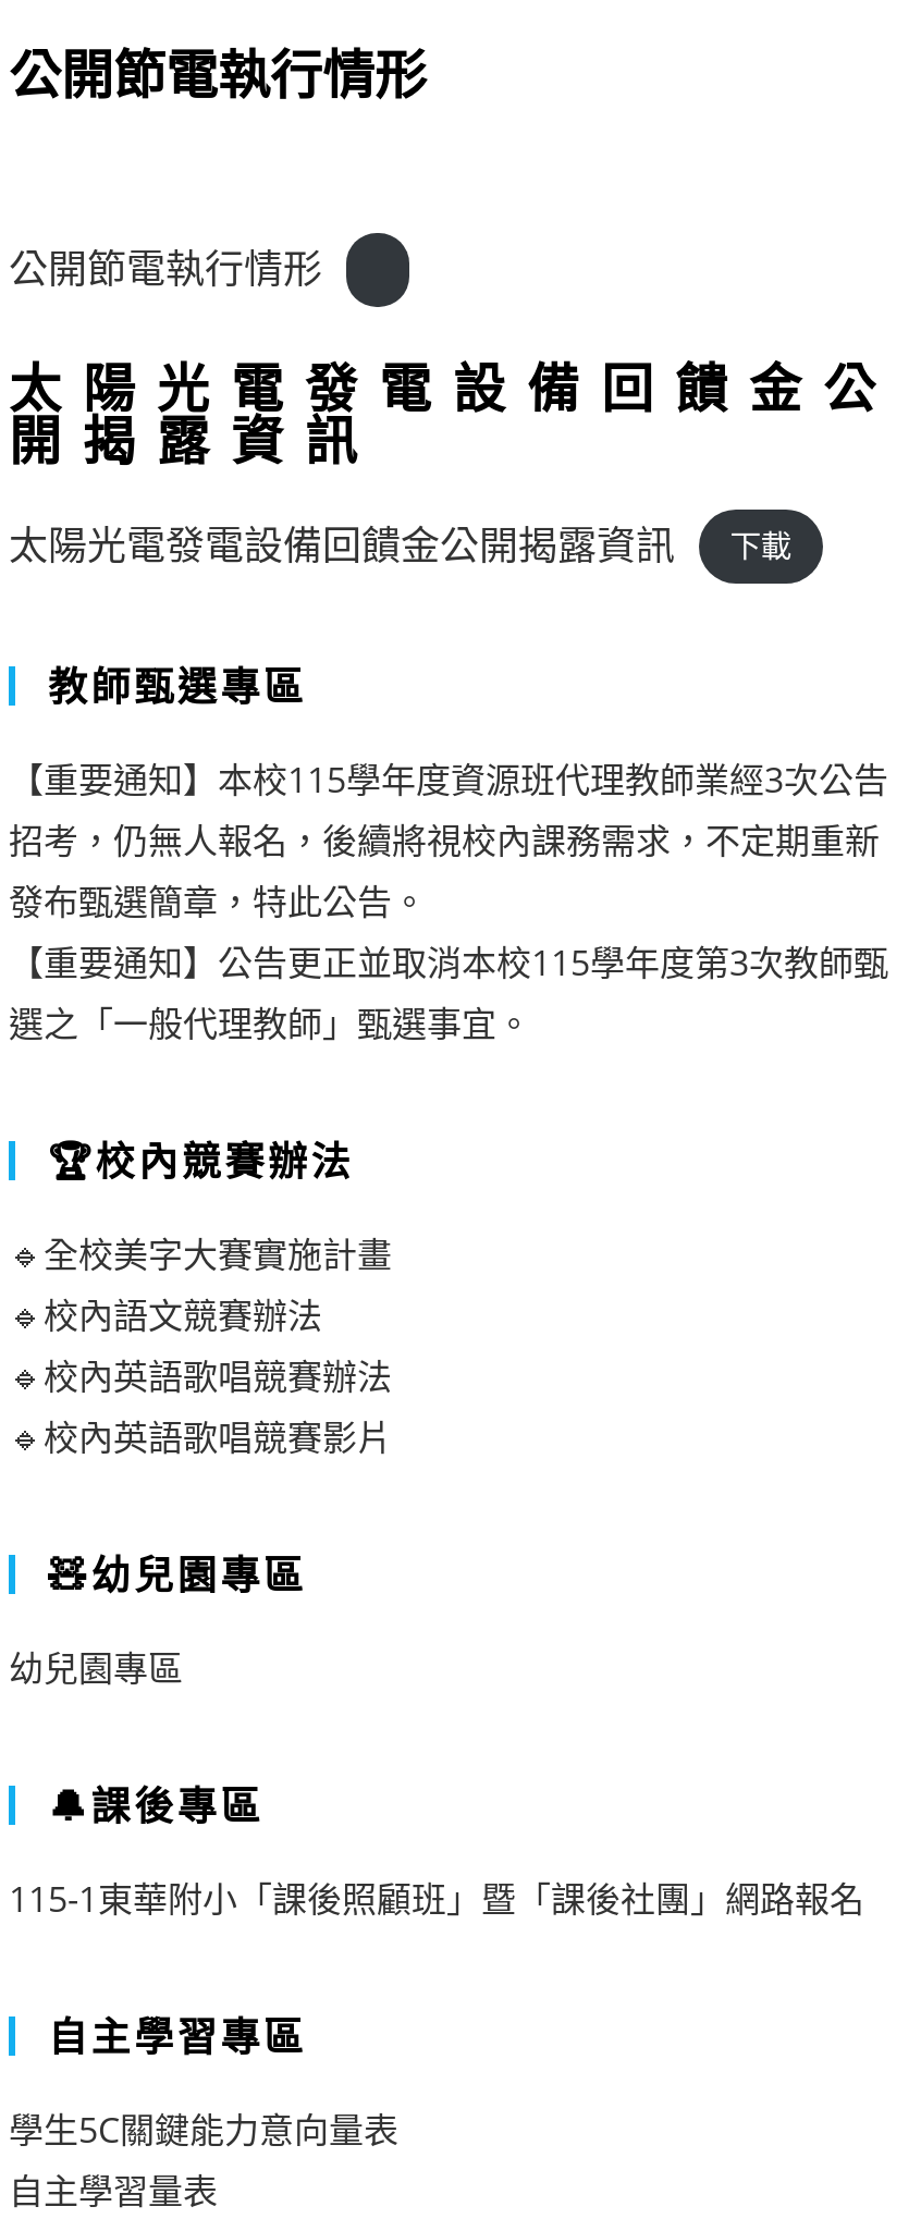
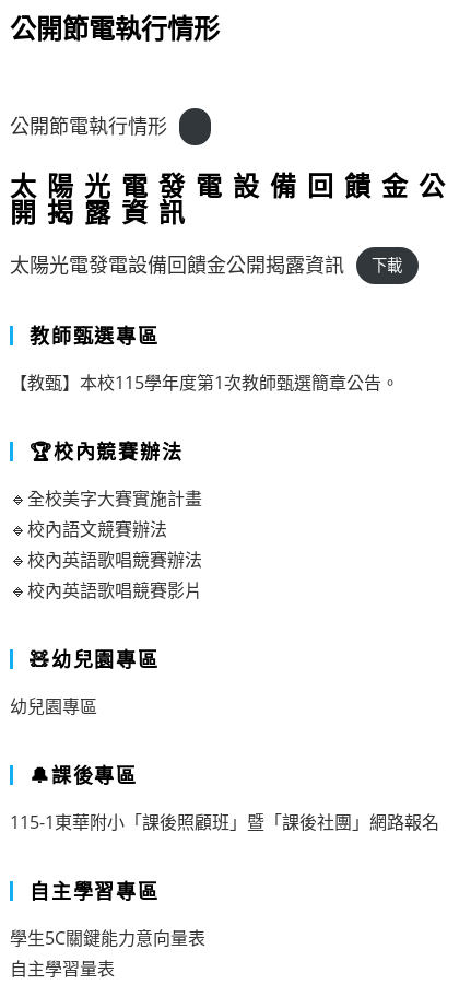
[9,755,888,1046] 【重要通知】本校115學年度資源班代理教師業經3次公告 | 招考，仍無人報名，後續將視校內課務需求，不定期重新 | 發布甄選簡章，特此公告。 | 【重要通知】公告更正並取消本校115學年度第3次教師甄 | 選之「一般代理教師」甄選事宜。 -> [10,370,399,394] 【教甄】本校115學年度第1次教師甄選簡章公告。

